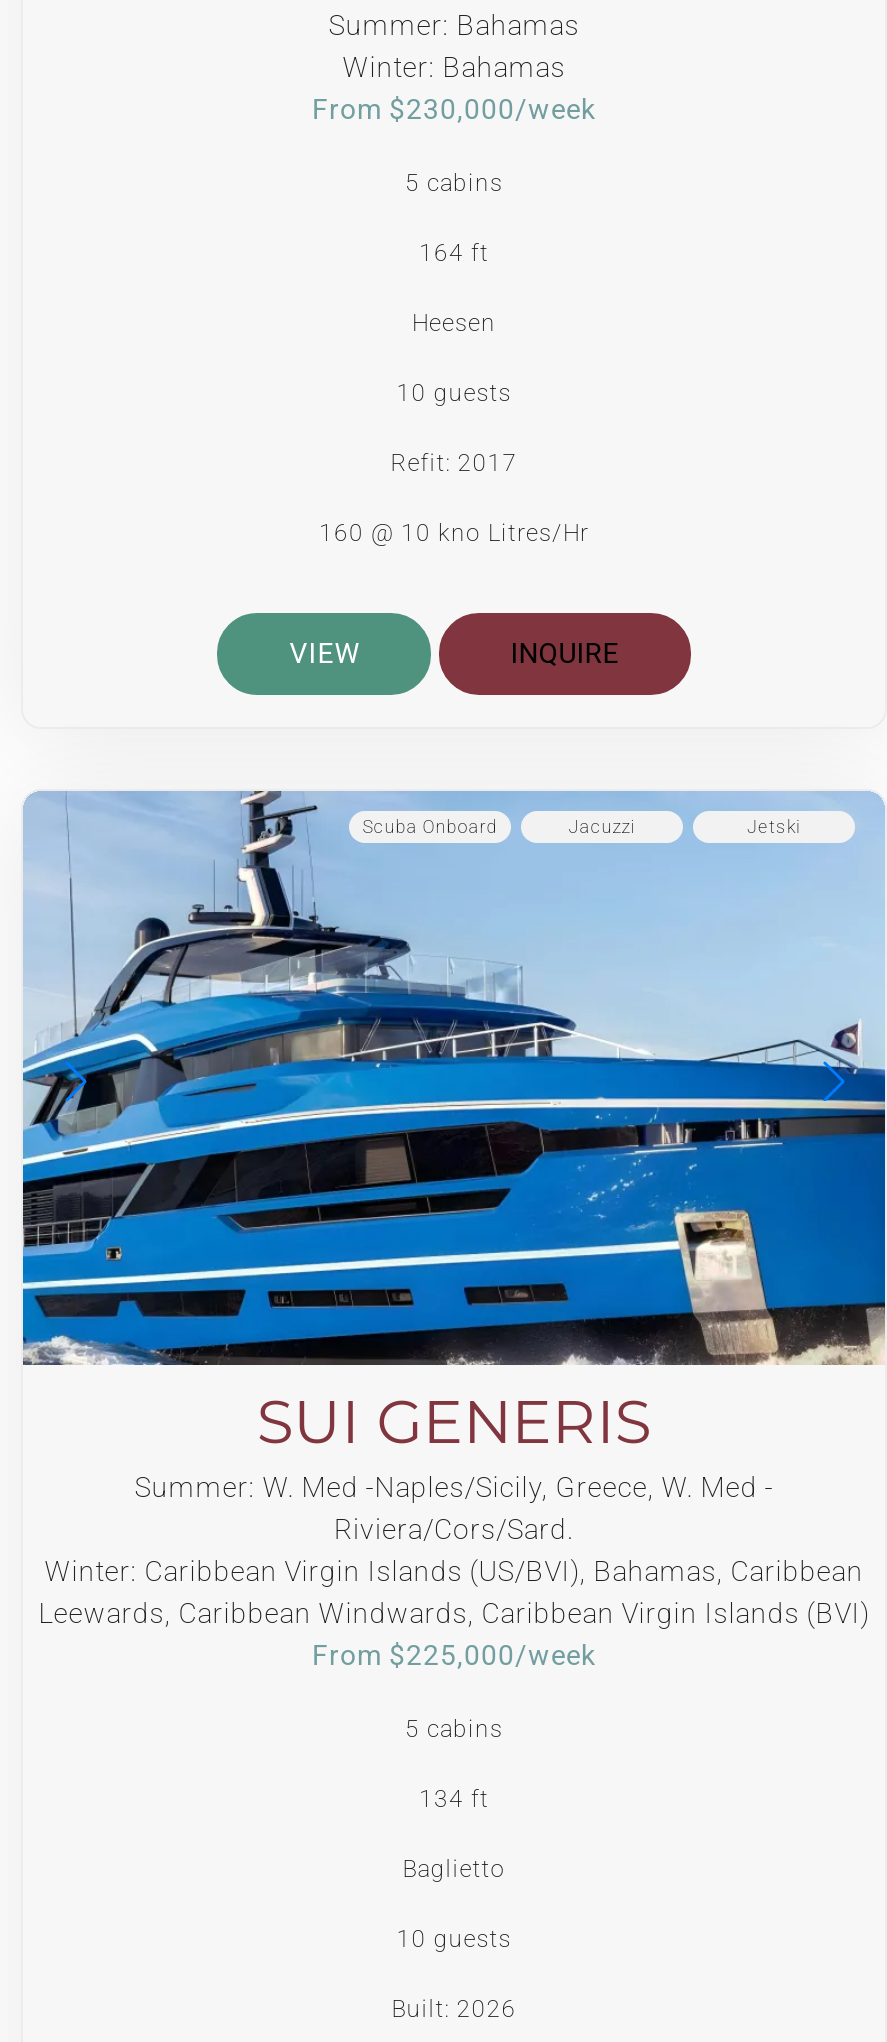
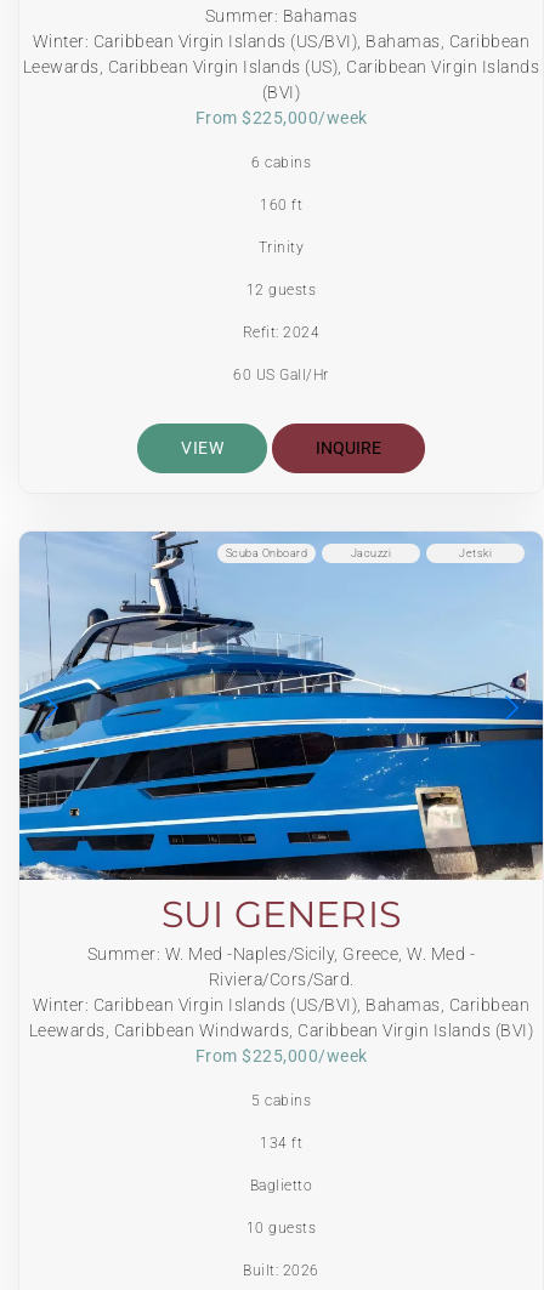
[312,51,596,125] Winter: Bahamas | From $230,000/week -> [23,31,539,127] Winter: Caribbean Virgin Islands (US/BVI), Bahamas, Caribbean | Leewards, Caribbean Virgin Islands (US), Caribbean Virgin Islands | (BVI) | From $225,000/week
[405,169,503,197] 5 cabins -> [251,154,311,171] 6 cabins
[419,239,489,267] 164 ft -> [260,196,302,213] 160 ft
[412,309,496,337] Heesen -> [258,239,304,256] Trinity
[397,379,511,407] 10 guests -> [246,281,316,298] 12 guests
[391,449,517,477] Refit: 2017 -> [243,324,320,341] Refit: 2024
[319,519,589,547] 160 @ 10 kno Litres/Hr -> [233,366,329,383] 60 US Gall/Hr

